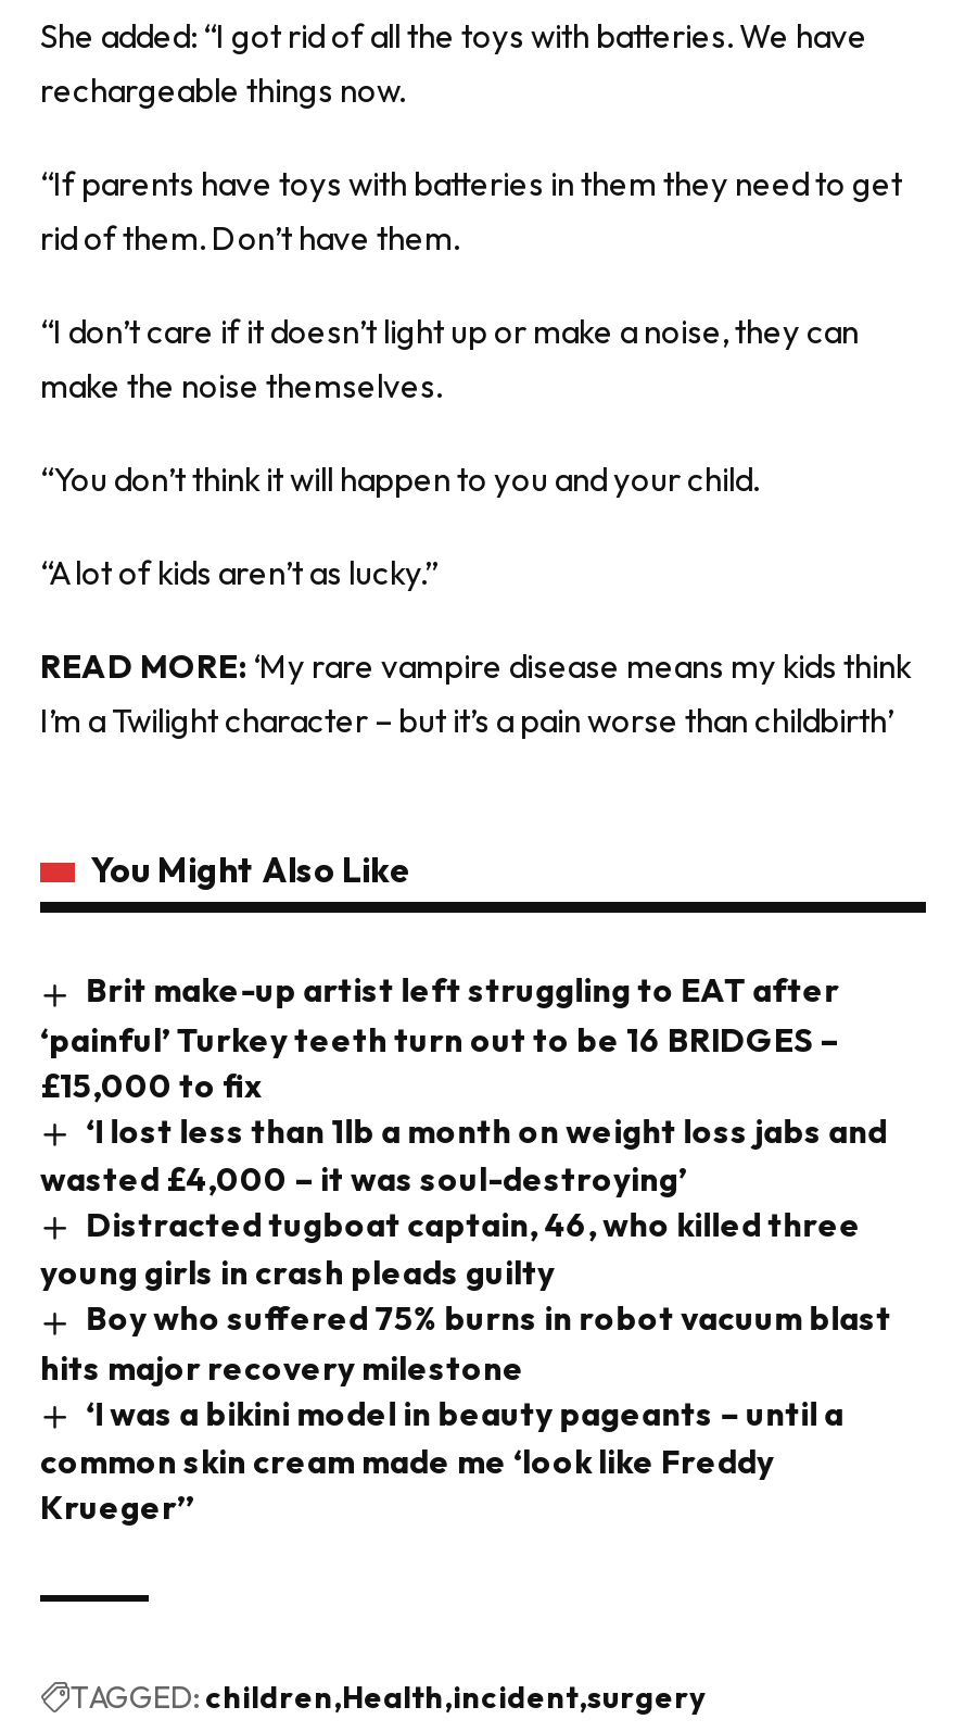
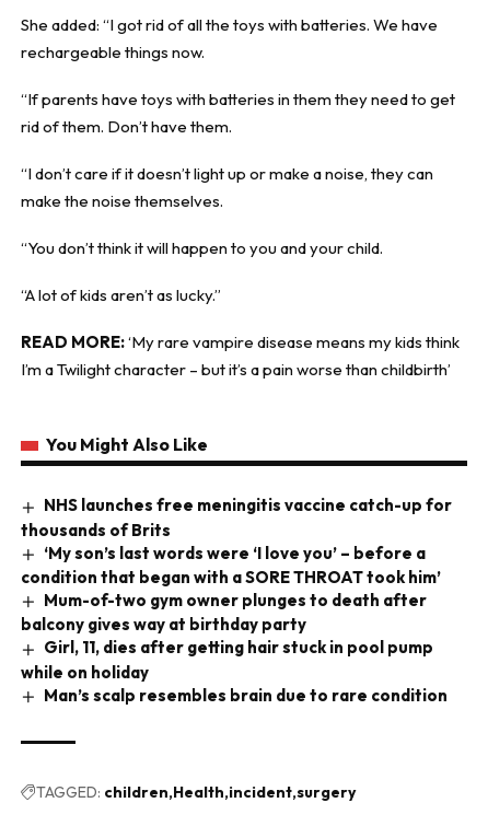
[40,970,891,1528] Brit make-up artist left struggling to EAT after | ‘painful’ Turkey teeth turn out to be 16 BRIDGES – | £15,000 to fix | ‘I lost less than 1lb a month on weight loss jabs and | wasted £4,000 – it was soul-destroying’ | Distracted tugboat captain, 46, who killed three | young girls in crash pleads guilty | Boy who suffered 75% burns in robot vacuum blast | hits major recovery milestone | ‘I was a bikini model in beauty pageants – until a | common skin cream made me ‘look like Freddy | Krueger’’ -> [21,495,452,705] NHS launches free meningitis vaccine catch-up for | thousands of Brits | ‘My son’s last words were ‘I love you’ – before a | condition that began with a SORE THROAT took him’ | Mum-of-two gym owner plunges to death after | balcony gives way at birthday party | Girl, 11, dies after getting hair stuck in pool pump | while on holiday | Man’s scalp resembles brain due to rare condition

